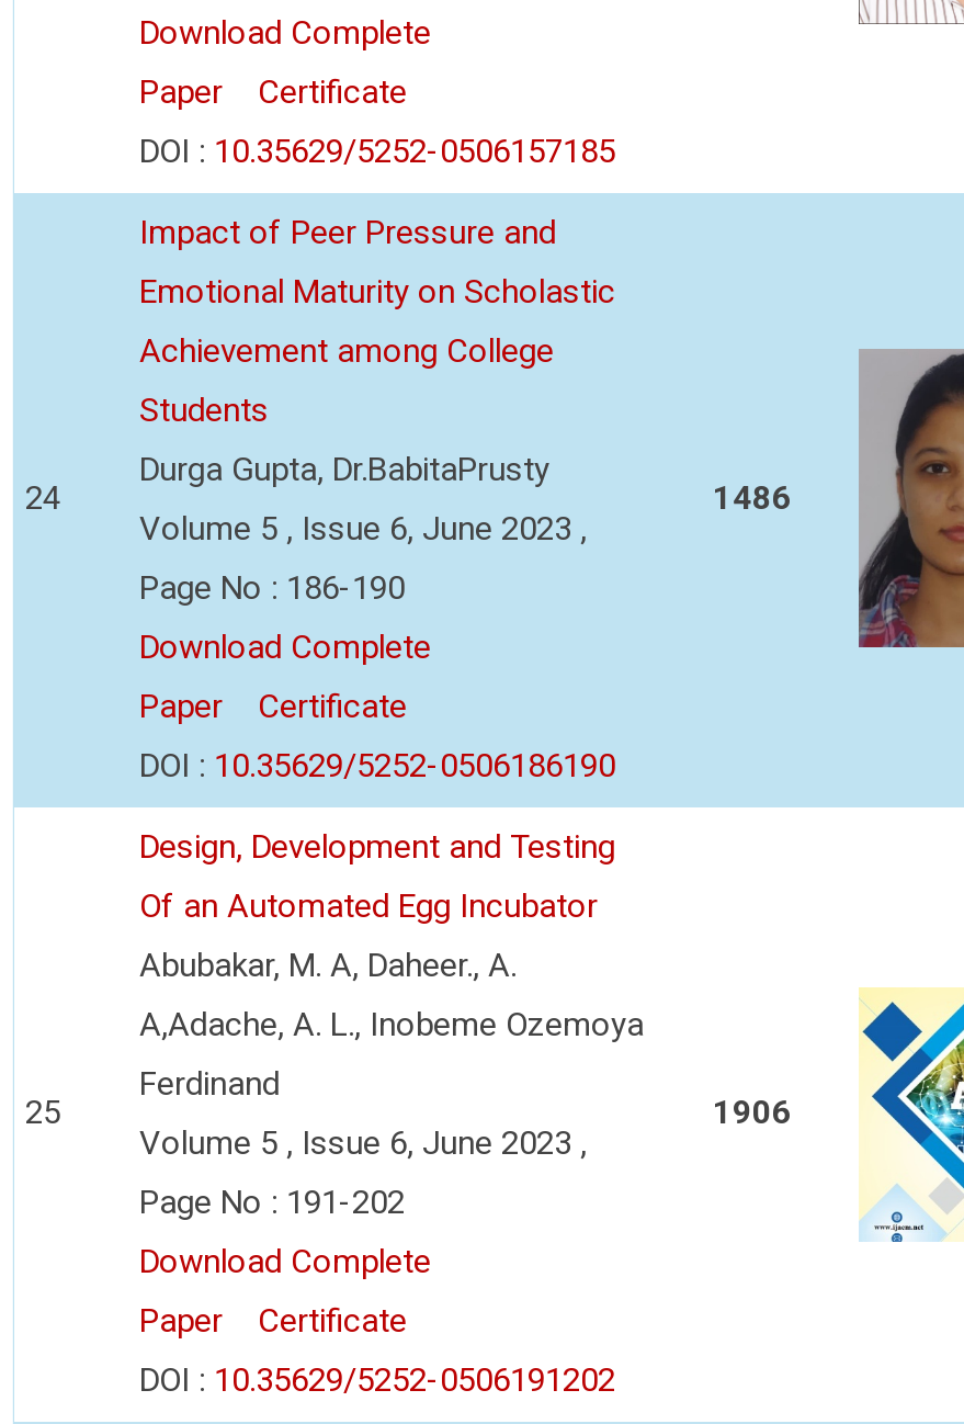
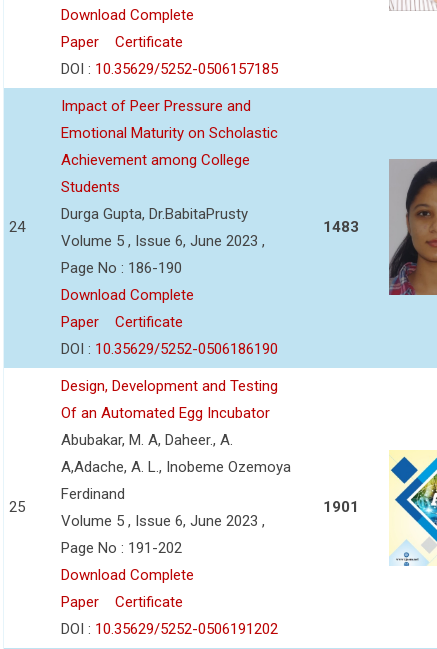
[713,478,792,517] 1486 -> [322,218,358,236] 1483
[713,1092,792,1132] 1906 -> [322,498,358,516] 1901

